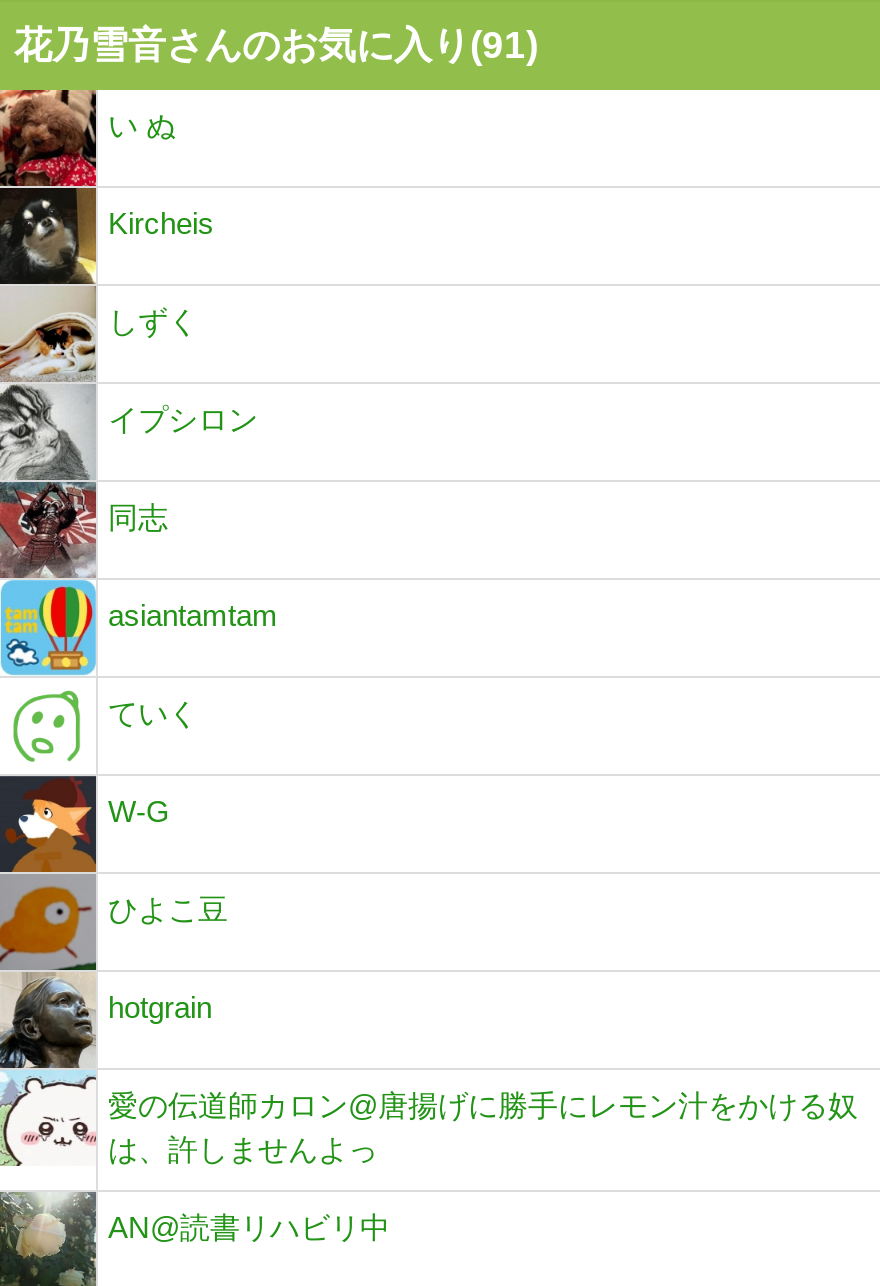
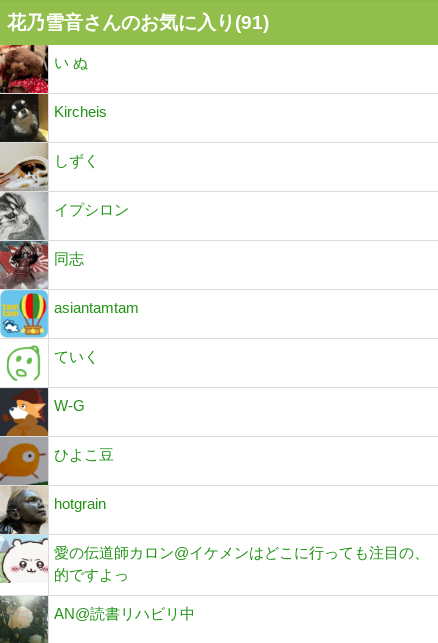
[108,1088,858,1166] 愛の伝道師カロン@唐揚げに勝手にレモン汁をかける奴 | は、許しませんよっ -> [54,544,429,583] 愛の伝道師カロン@イケメンはどこに行っても注目の、 | 的ですよっ

